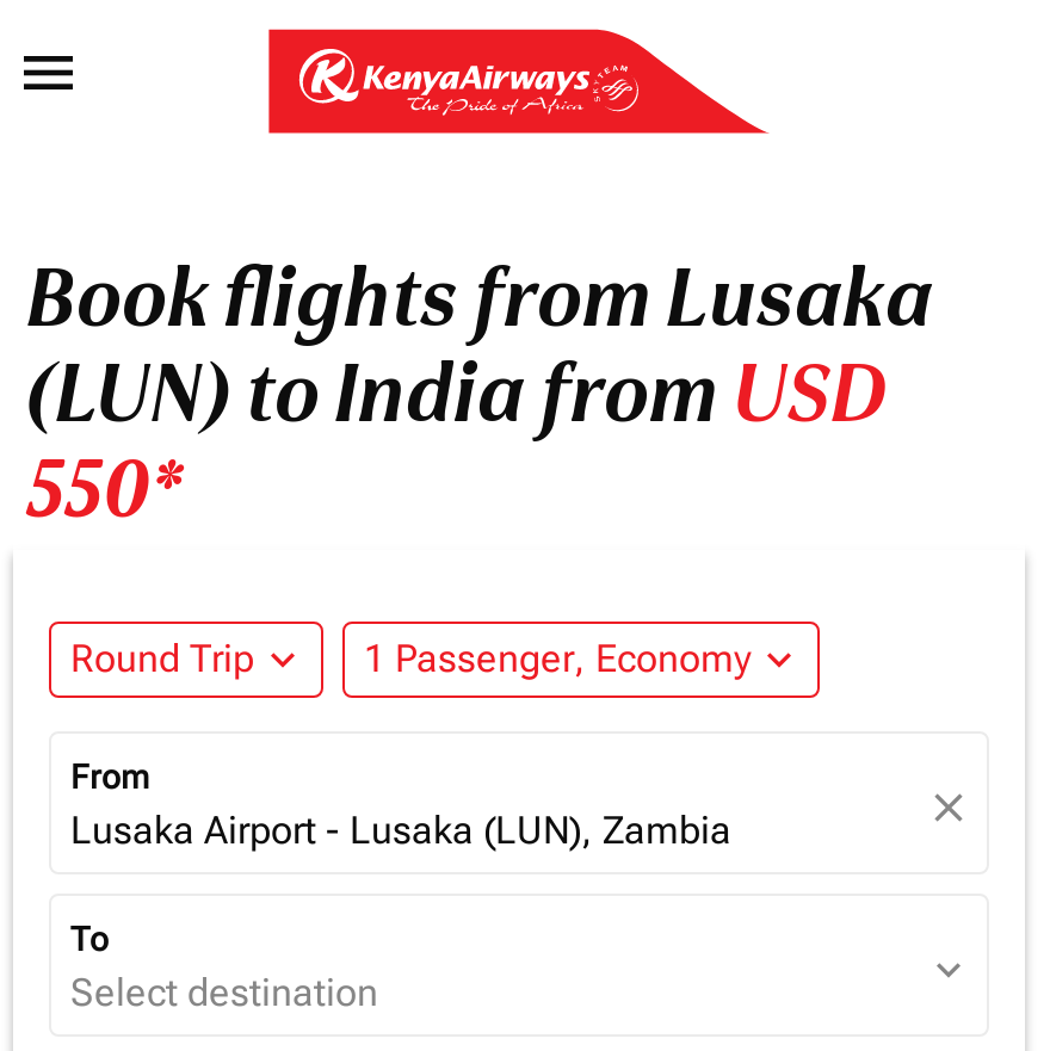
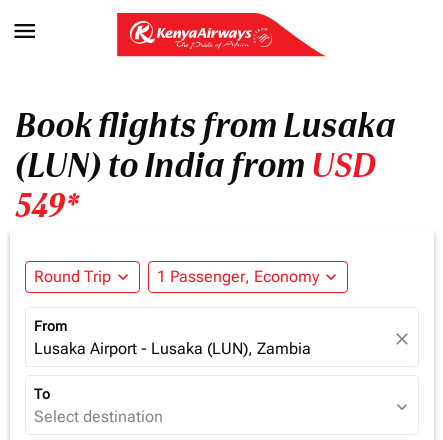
[25,440,183,540] 550* -> [15,185,79,227] 549*

